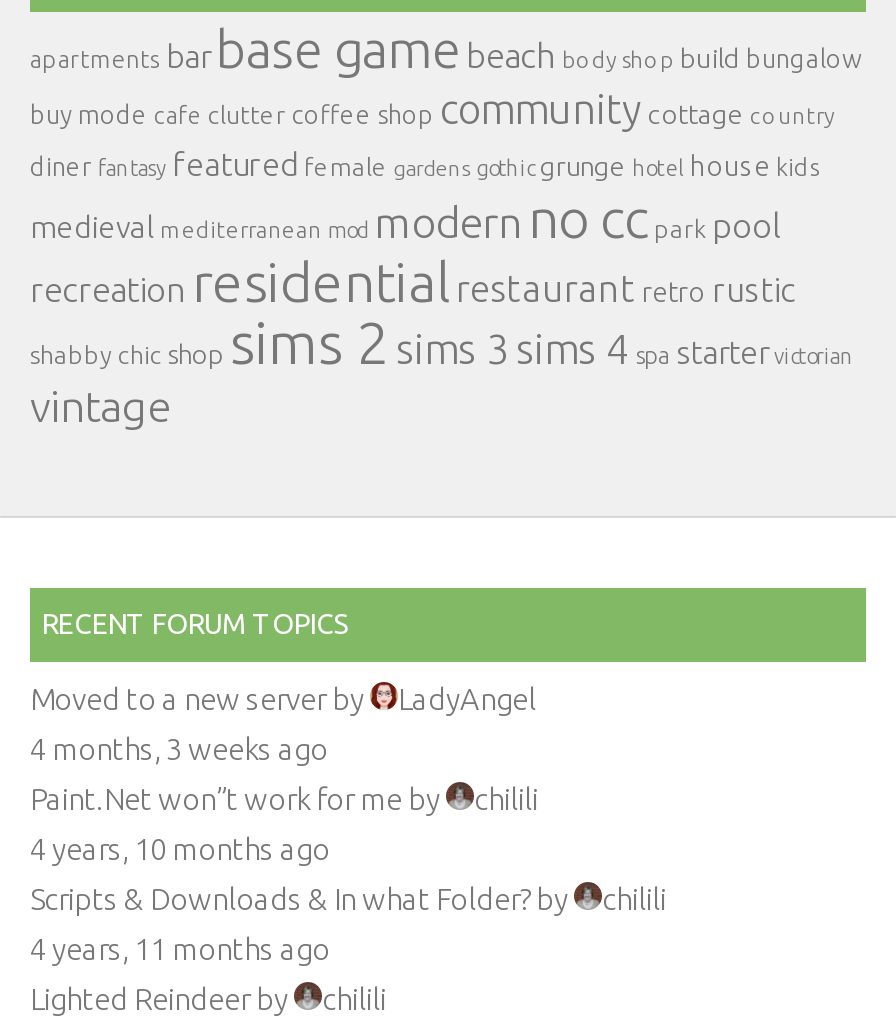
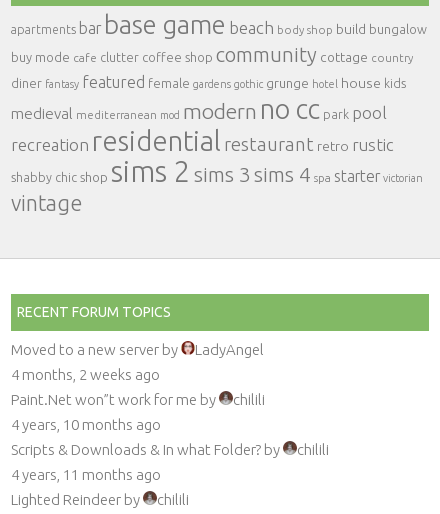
[30,731,328,765] 4 months, 3 weeks ago -> [11,366,160,383] 4 months, 2 weeks ago

